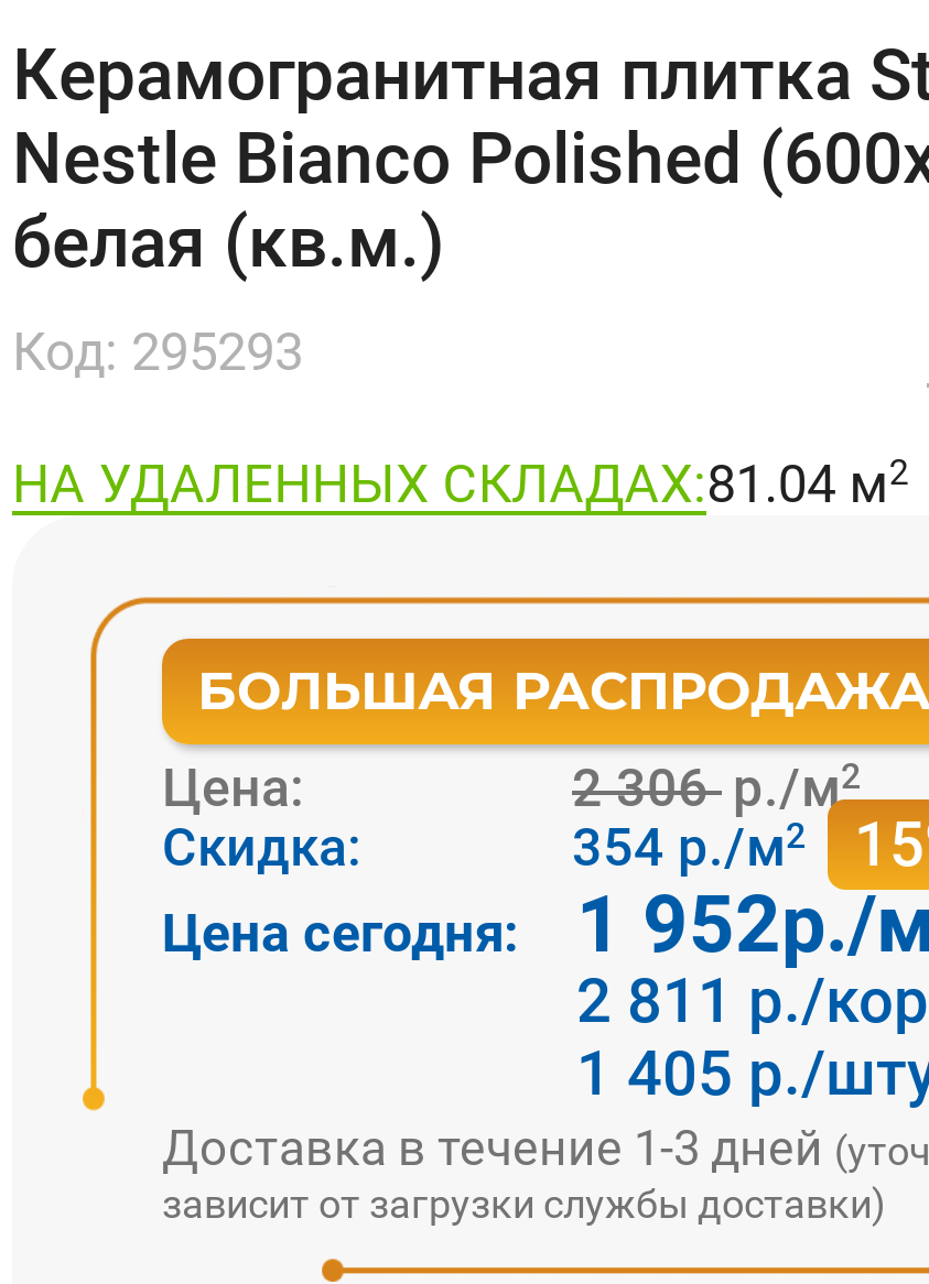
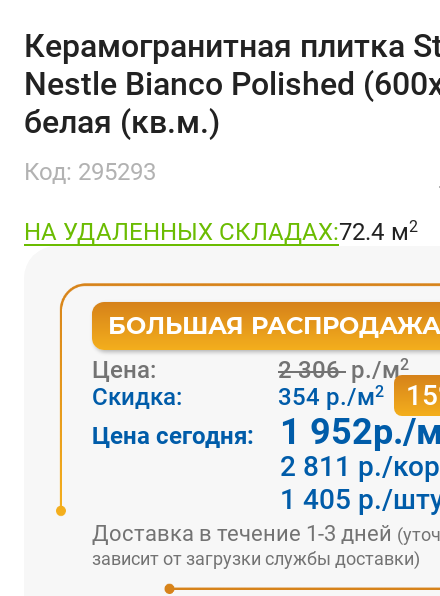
[12,451,909,515] НА УДАЛЕННЫХ СКЛАДАХ:81.04 м2 -> [24,217,418,246] НА УДАЛЕННЫХ СКЛАДАХ:72.4 м2

